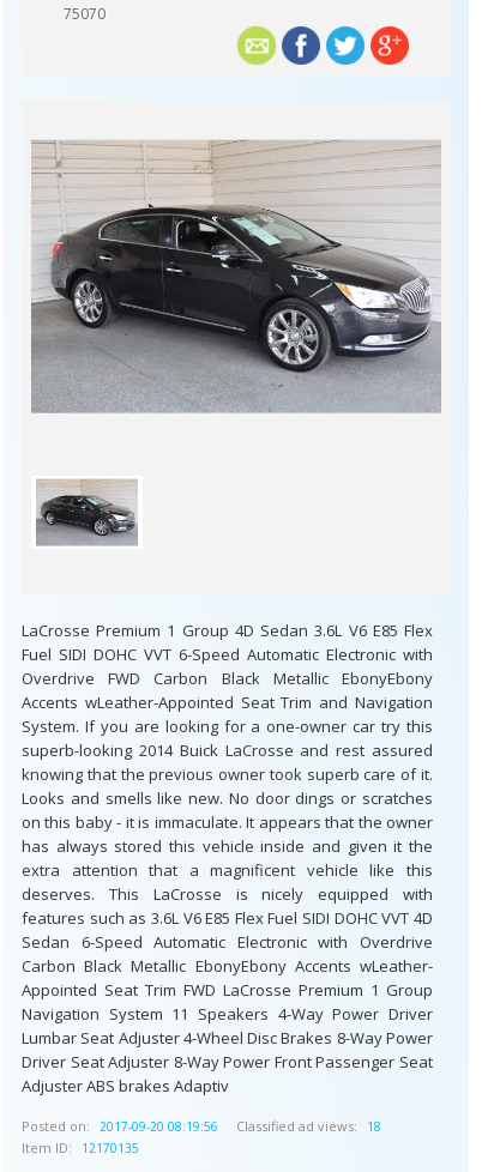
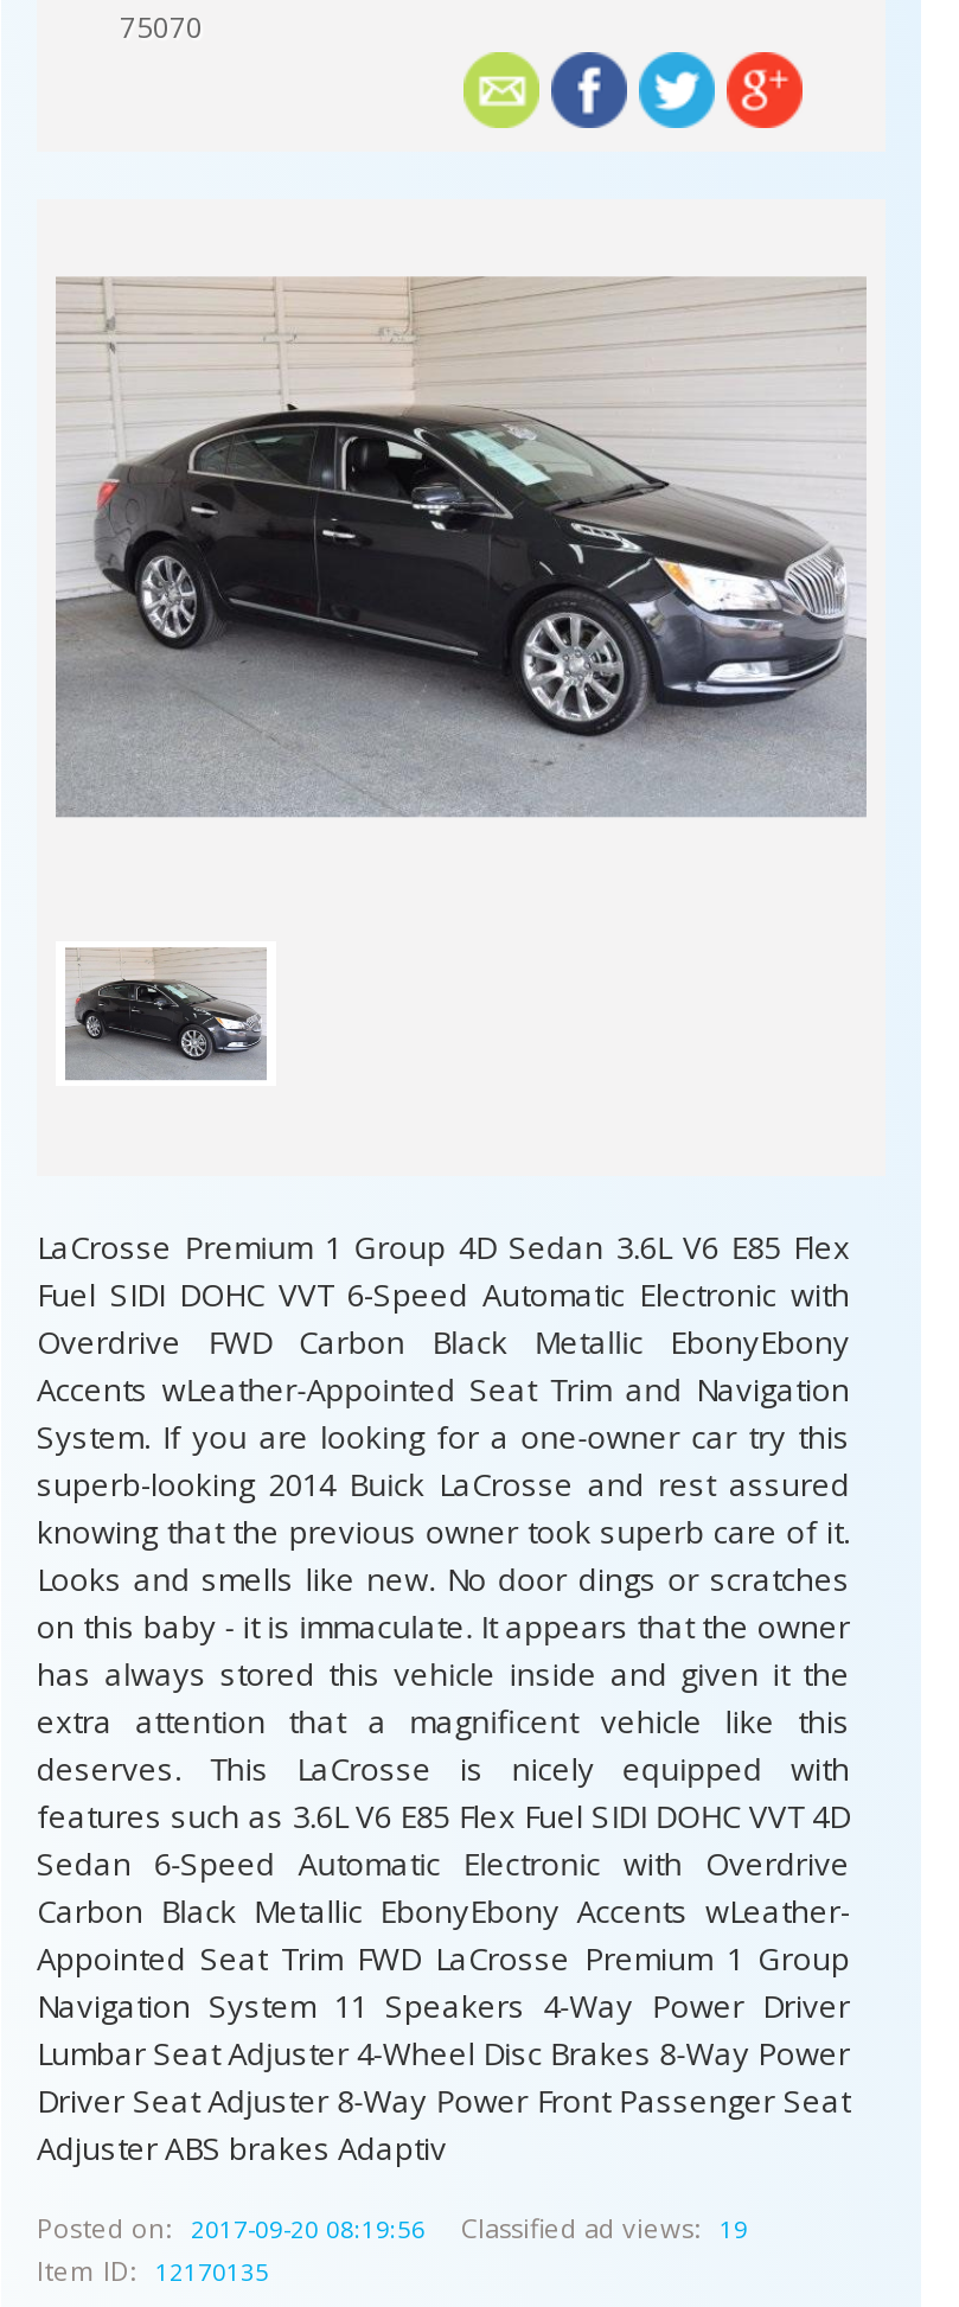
[236,1117,381,1135] Classified ad views: 18 -> [461,2210,748,2246] Classified ad views: 19

